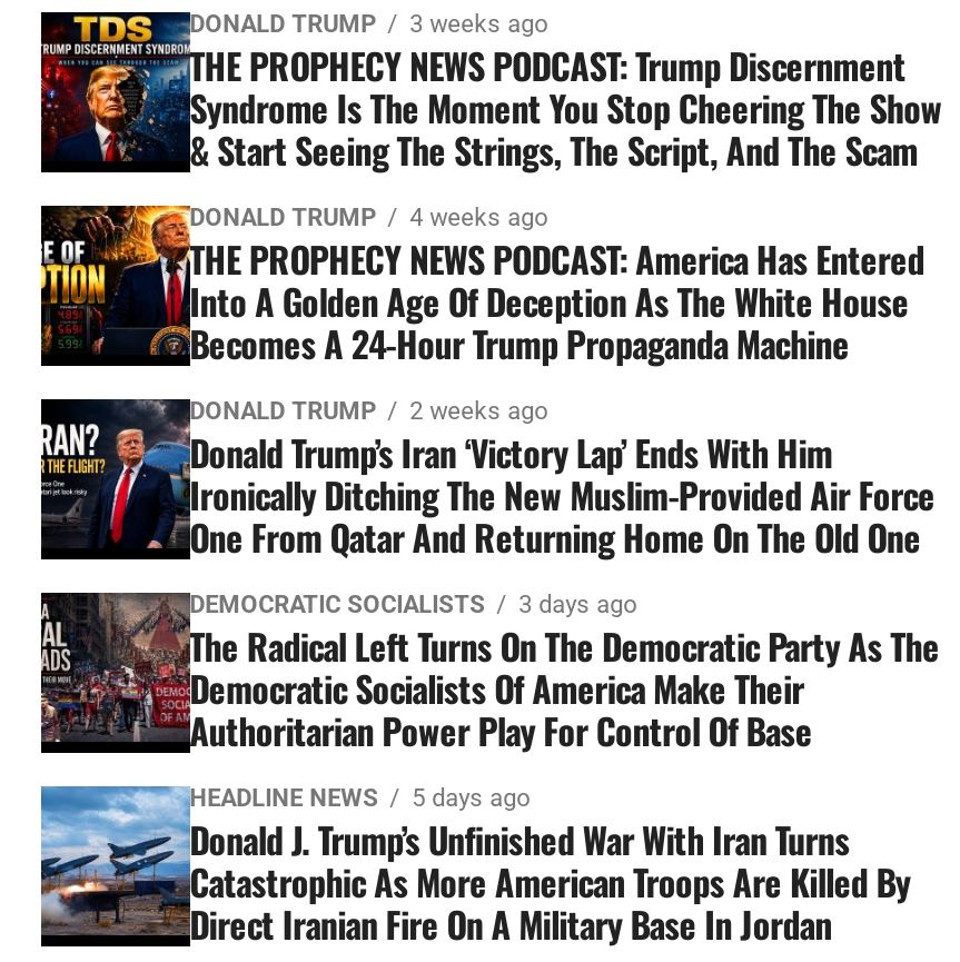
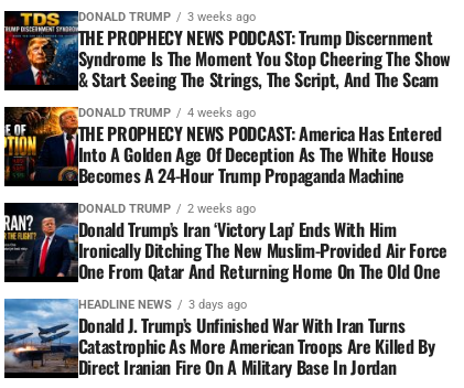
[41,590,939,757] [image] | DEMOCRATIC SOCIALISTS | 3 days ago | The Radical Left Turns On The Democratic Party As The | Democratic Socialists Of America Make Their | Authoritarian Power Play For Control Of Base -> none
[189,784,530,813] HEADLINE NEWS 5 days ago -> [78,298,246,312] HEADLINE NEWS 3 days ago

